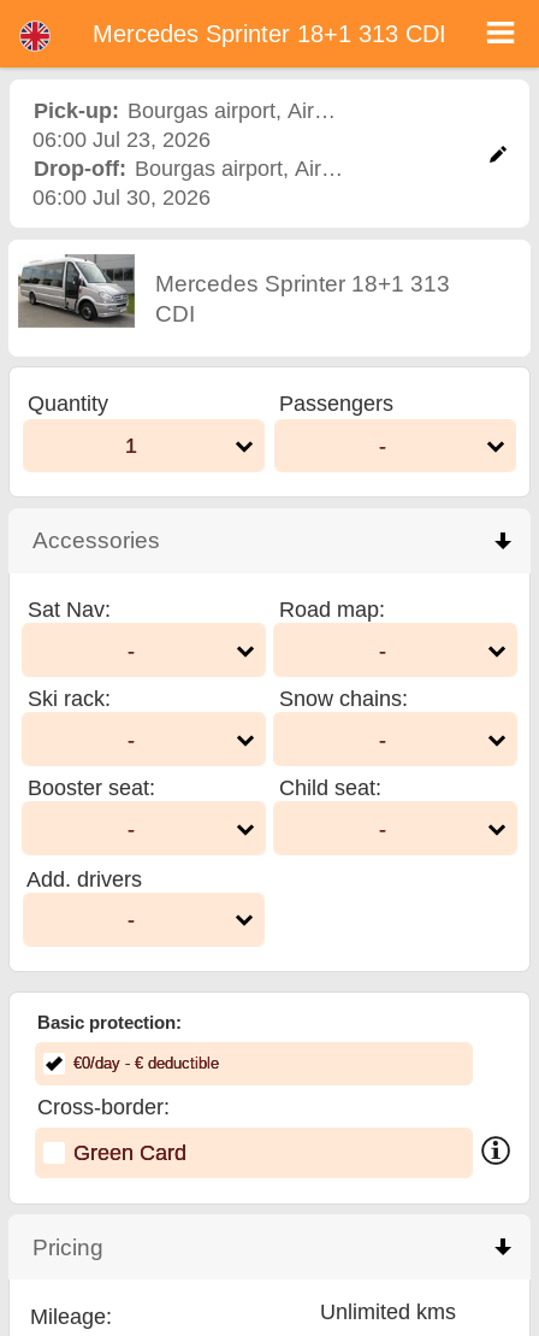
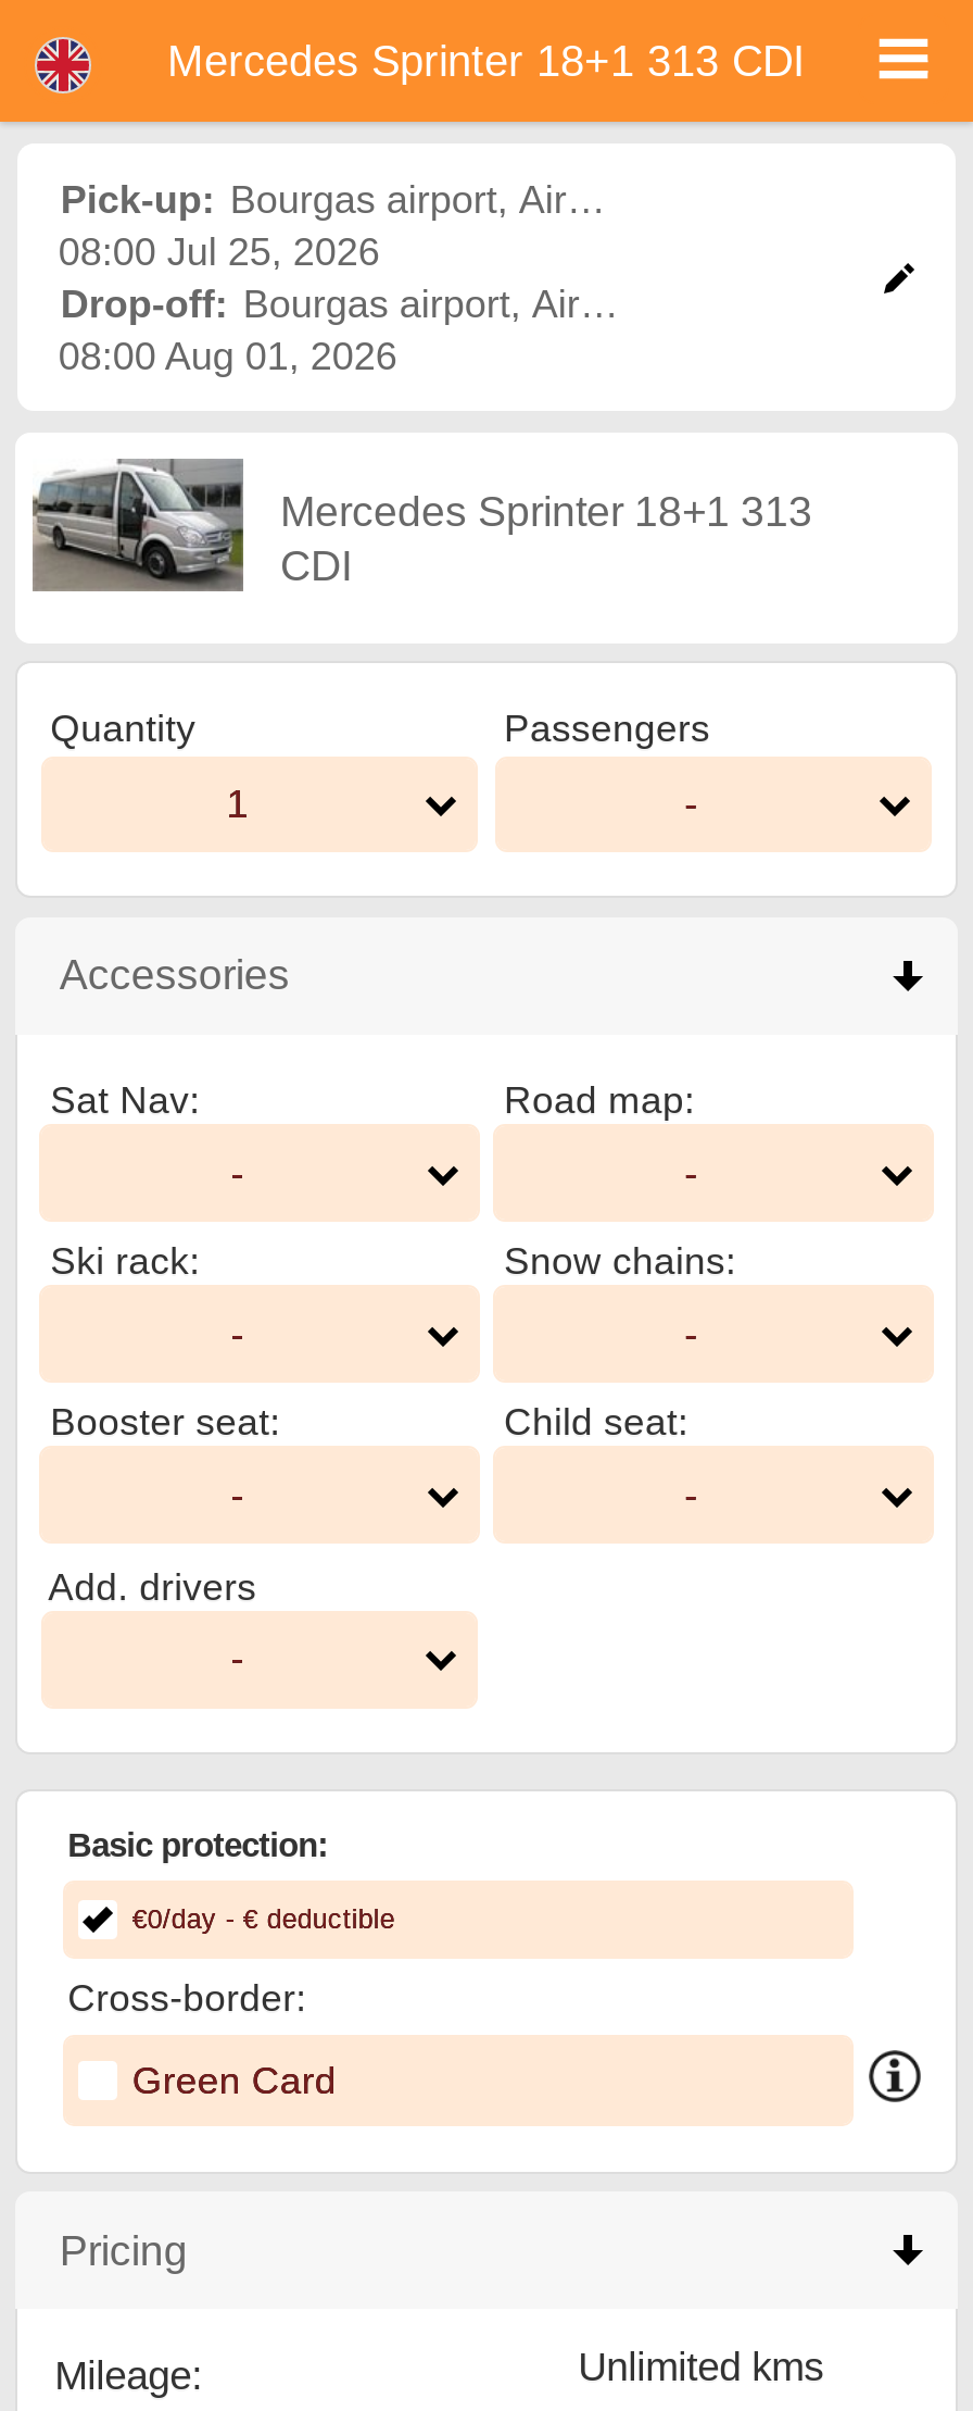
[32,127,210,151] 06:00 Jul 23, 2026 -> [58,230,380,273] 08:00 Jul 25, 2026
[32,185,210,209] 06:00 Jul 30, 2026 -> [58,334,397,378] 08:00 Aug 01, 2026

